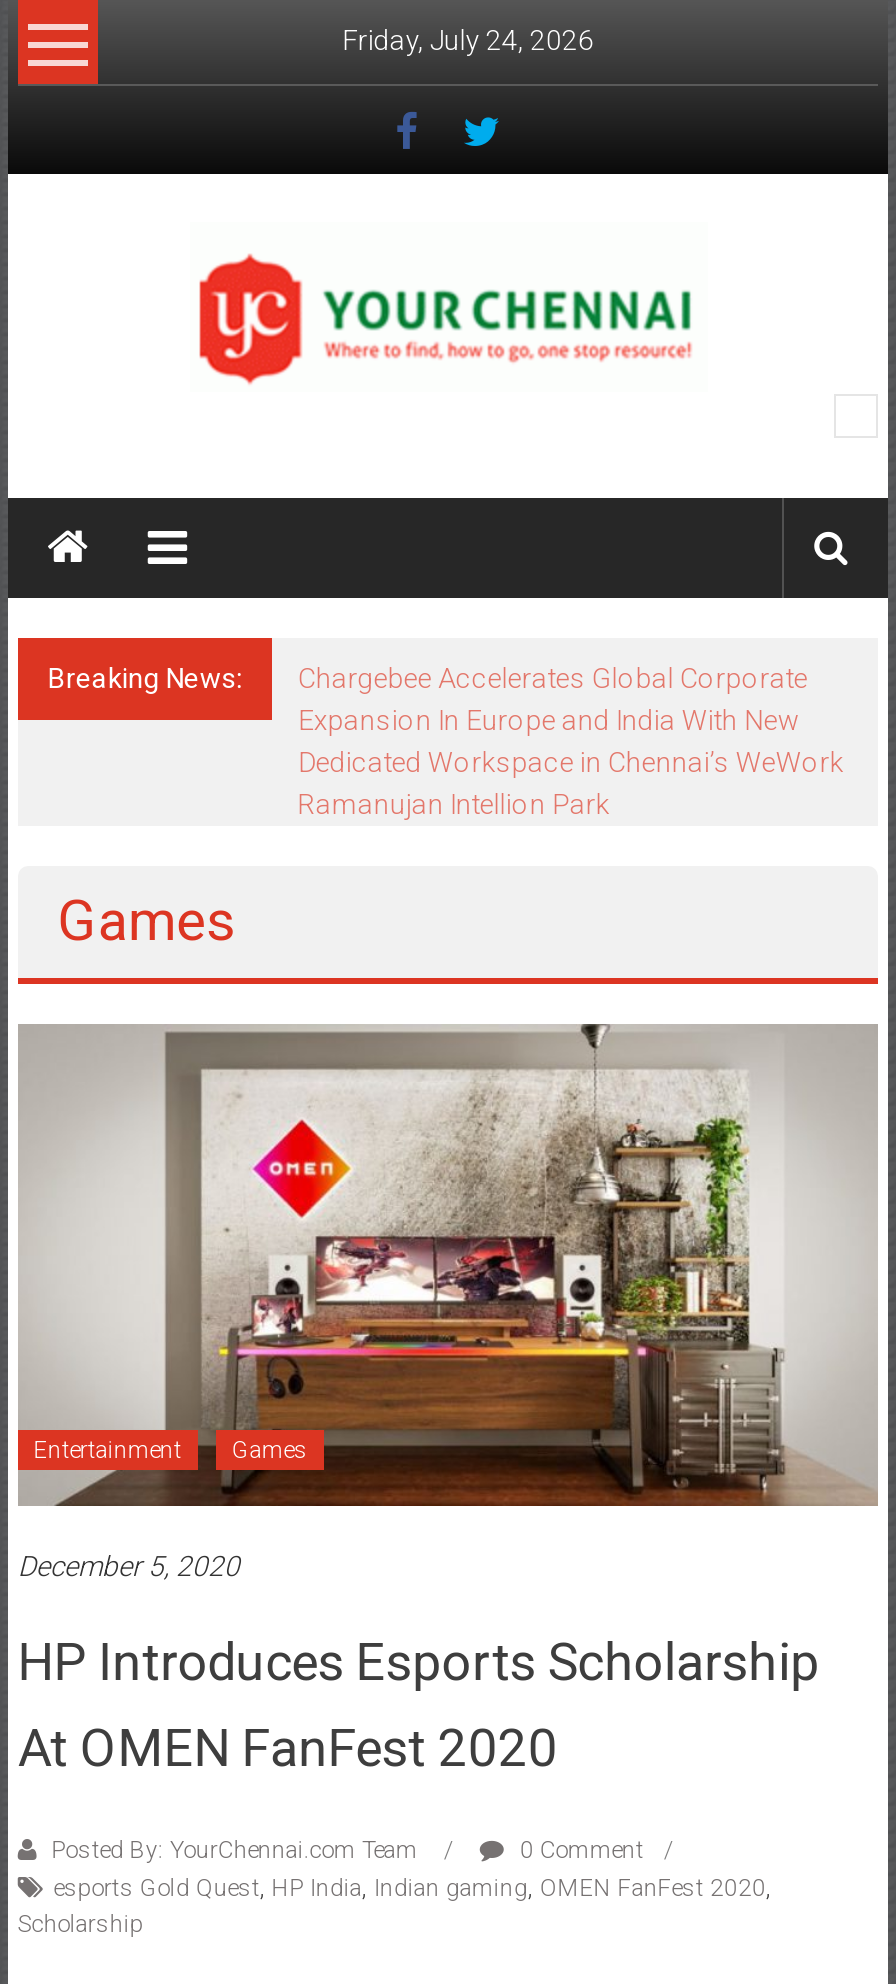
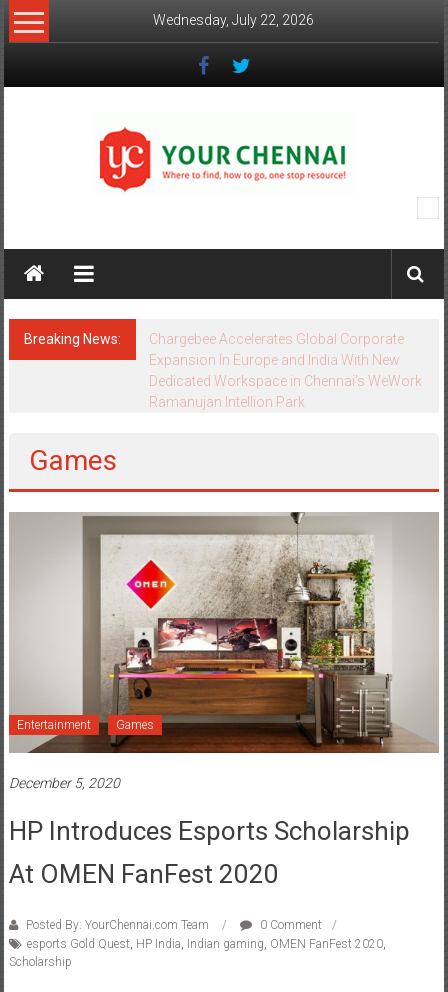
[342,24,594,56] Friday, July 24, 2026 -> [153,12,314,28] Wednesday, July 22, 2026

